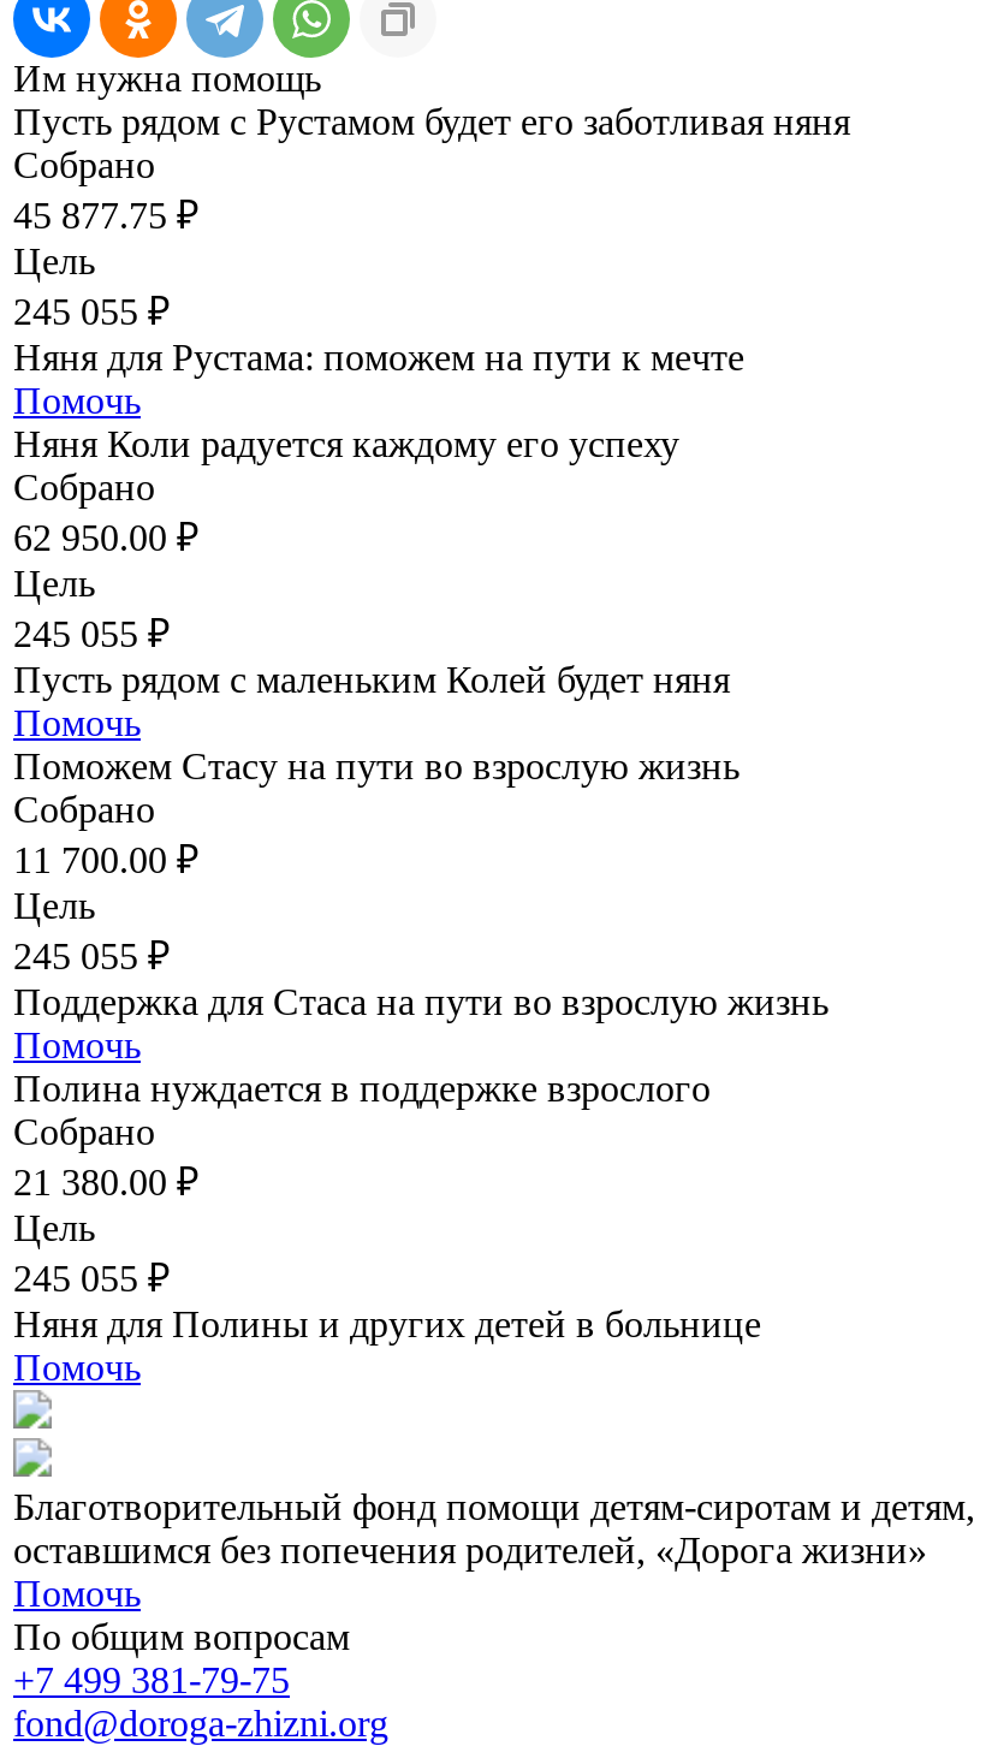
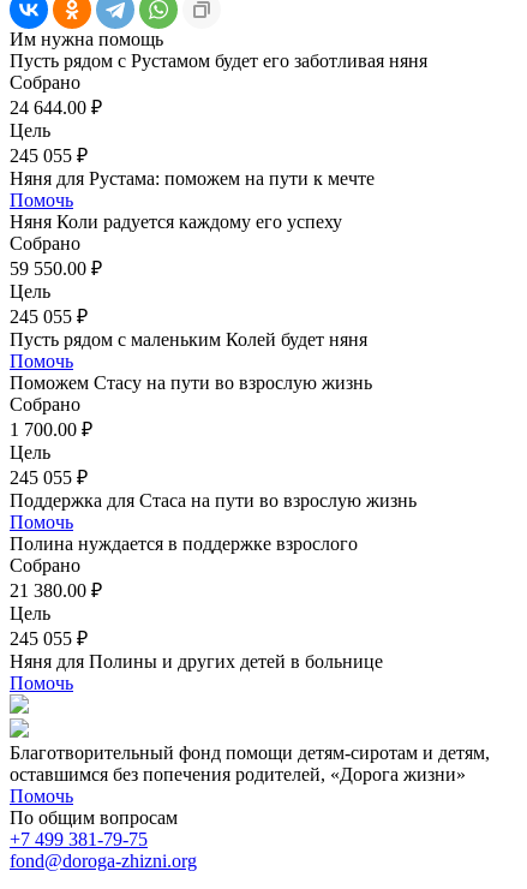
[13,194,198,235] 45 877.75 ₽ -> [10,97,102,117] 24 644.00 ₽
[13,517,198,557] 62 950.00 ₽ -> [10,258,102,278] 59 550.00 ₽
[13,839,198,880] 11 700.00 ₽ -> [10,419,92,439] 1 700.00 ₽

